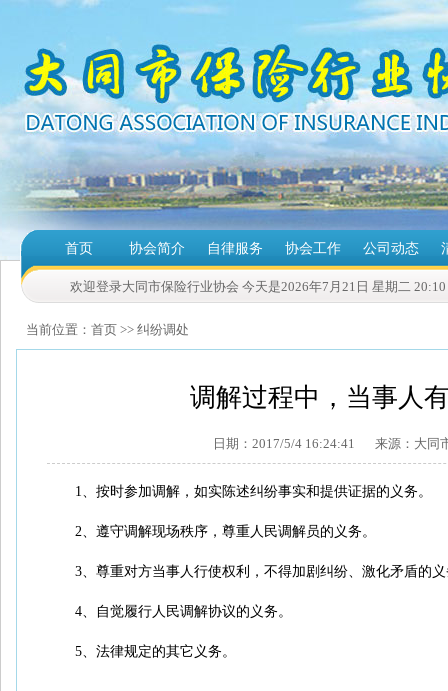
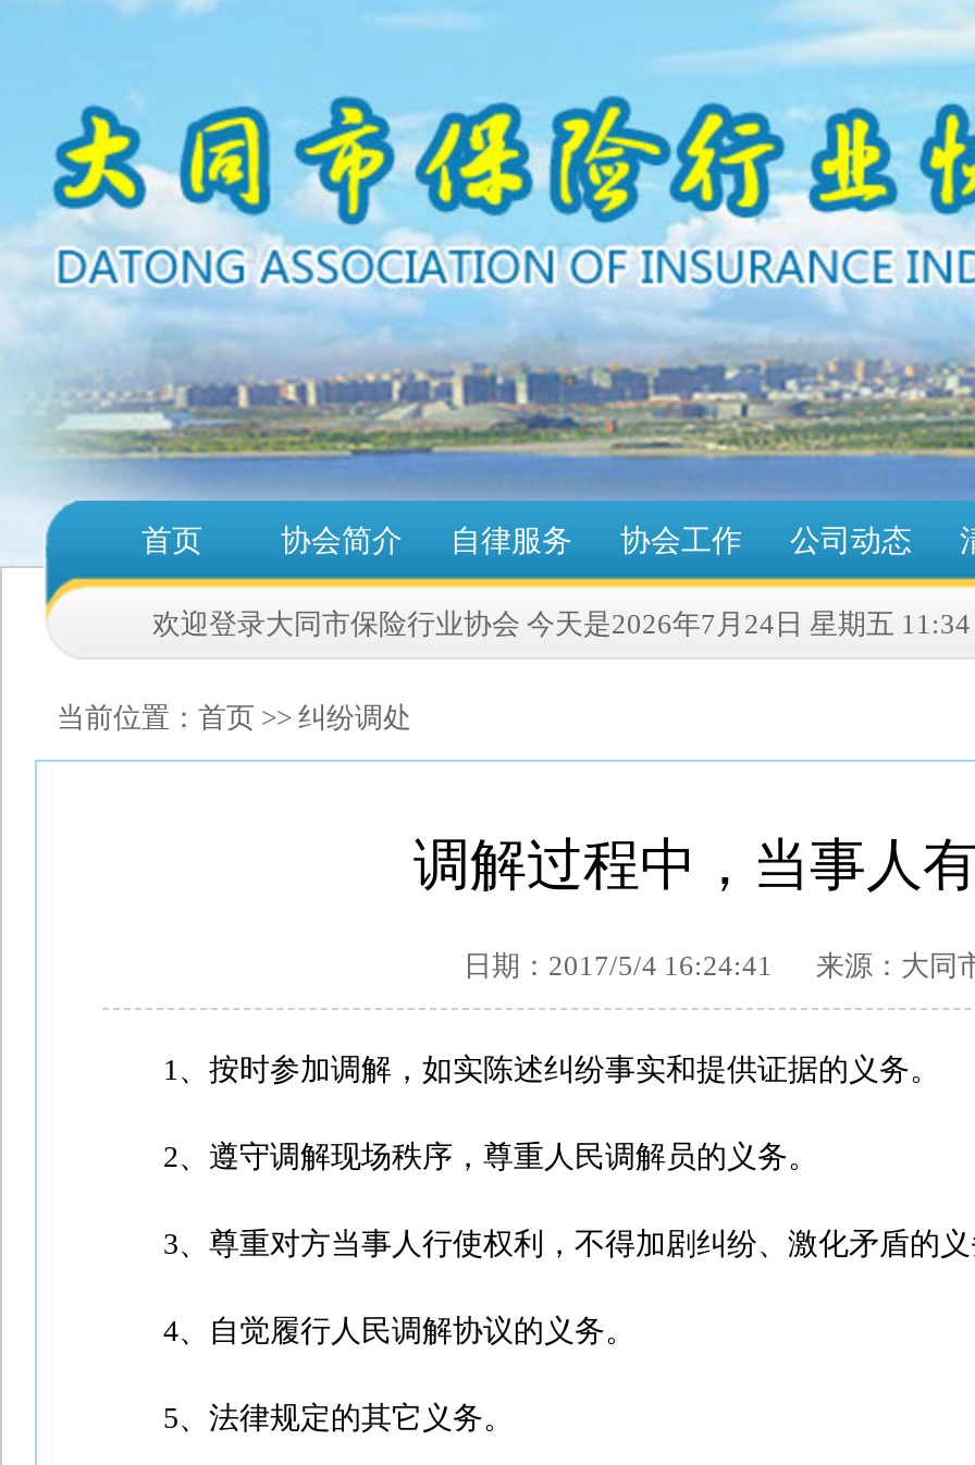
[70,279,446,294] 欢迎登录大同市保险行业协会 今天是2026年7月21日 星期二 20:10 -> [152,607,971,640] 欢迎登录大同市保险行业协会 今天是2026年7月24日 星期五 11:34

